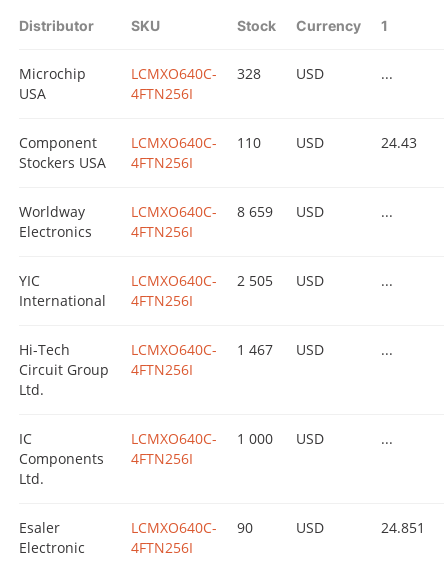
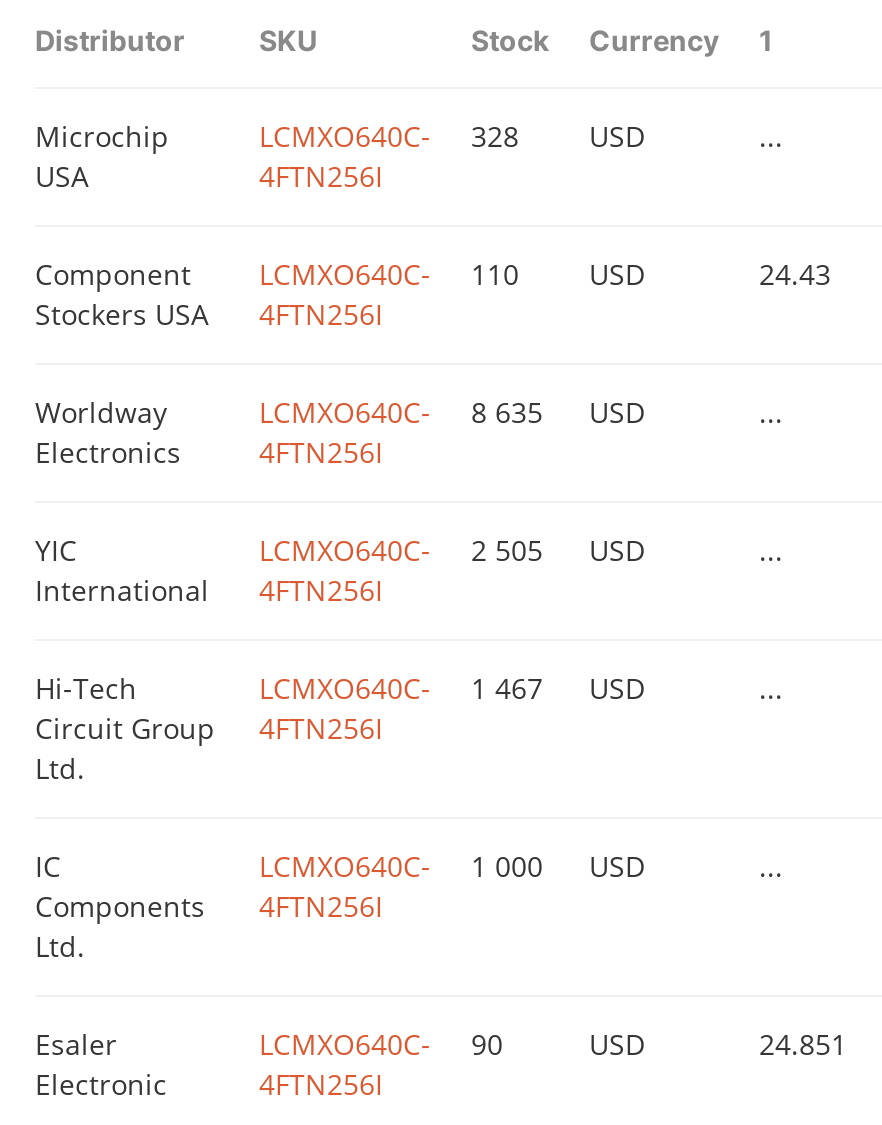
[131,202,324,221] LCMXO640C- 8 659 USD -> [259,394,645,432] LCMXO640C- 8 635 USD

